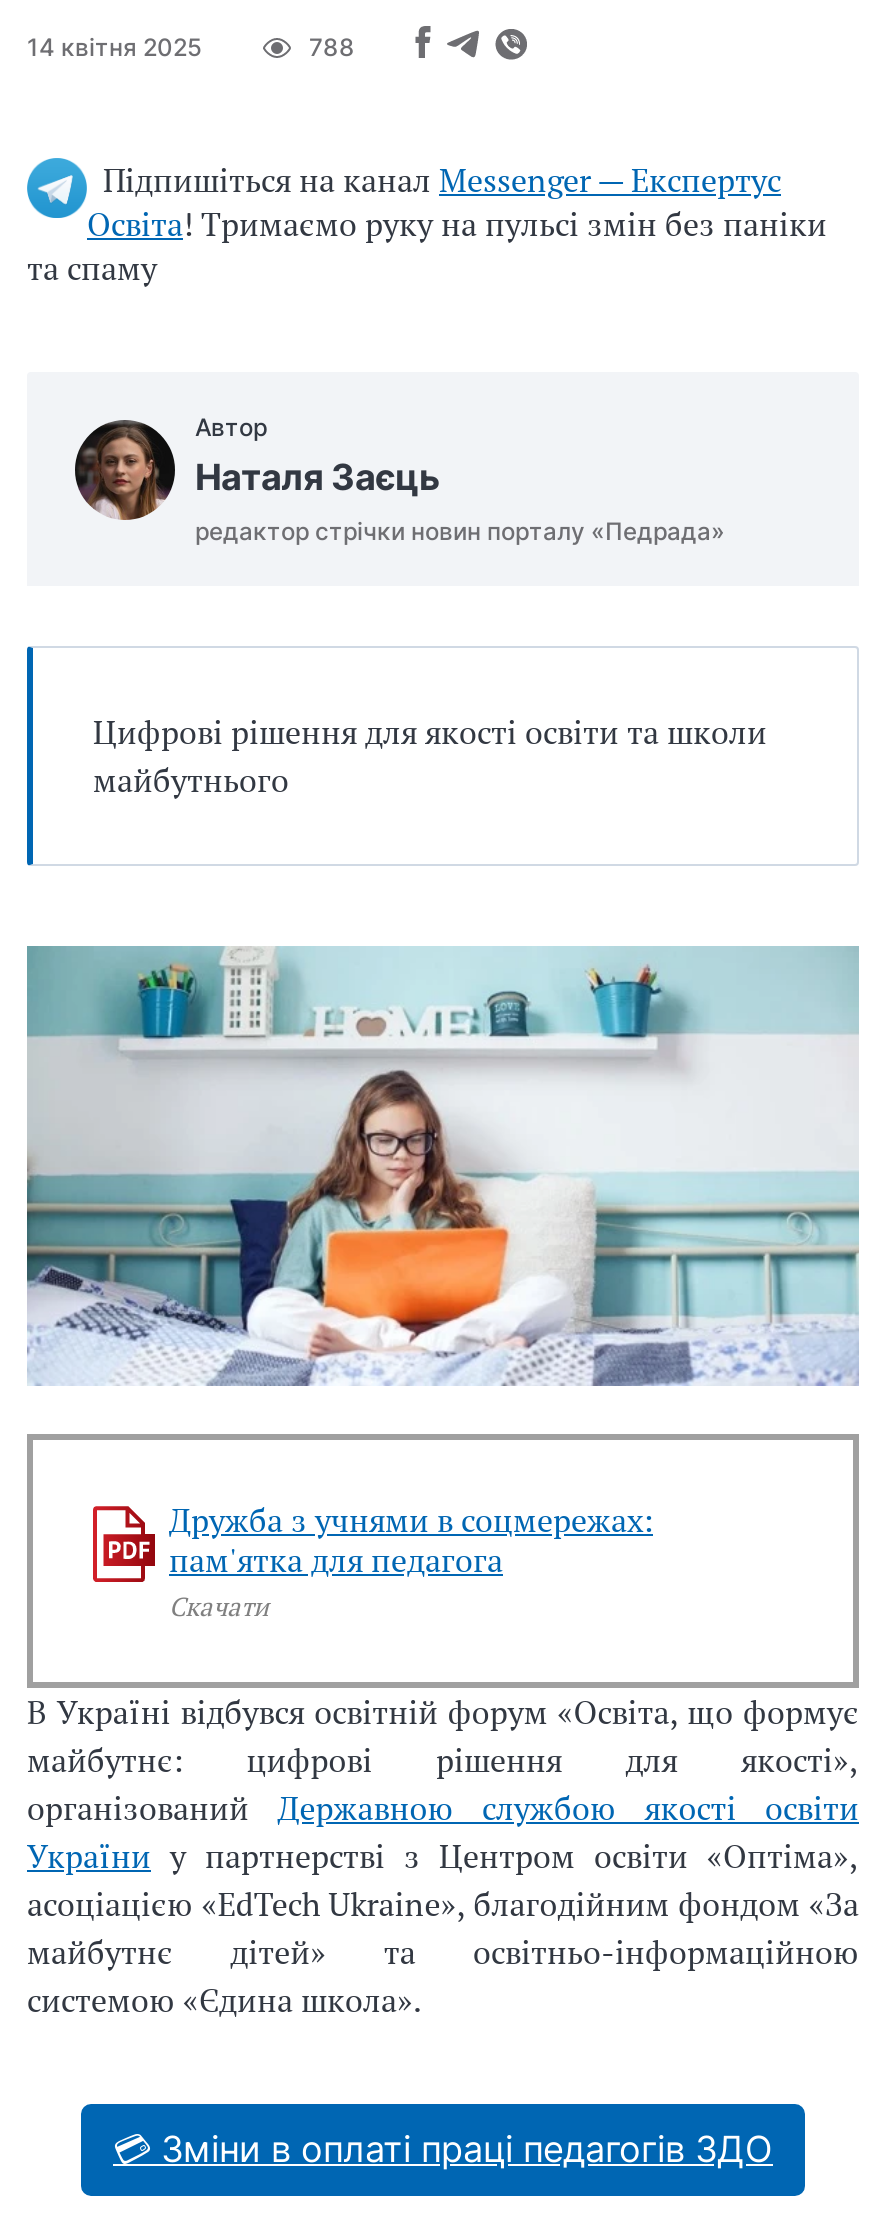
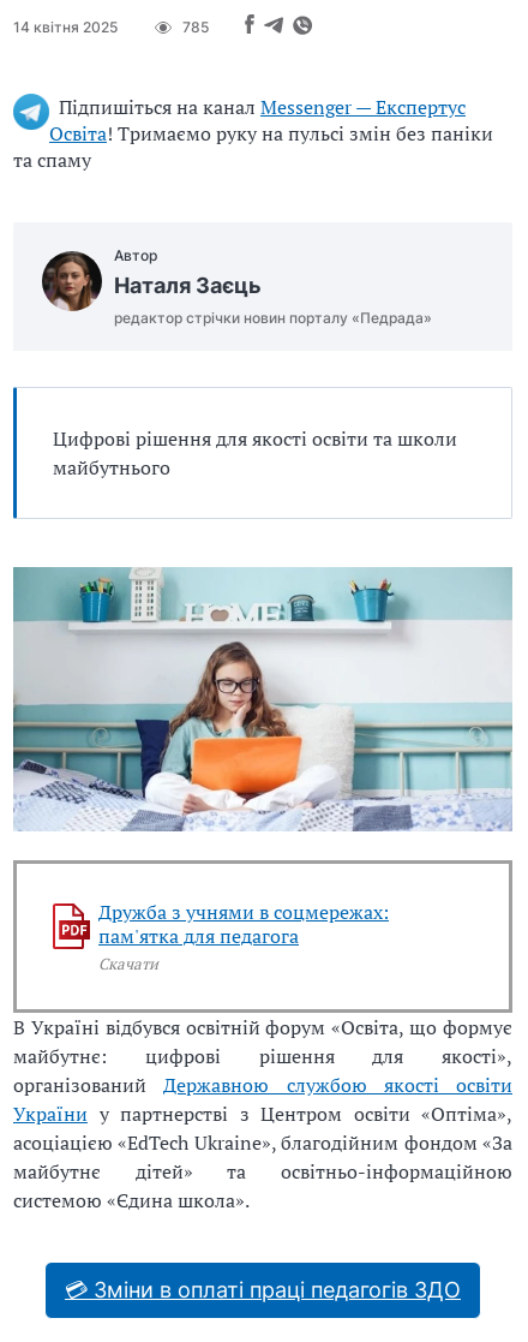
[309,32,355,62] 788 -> [182,18,209,36] 785

